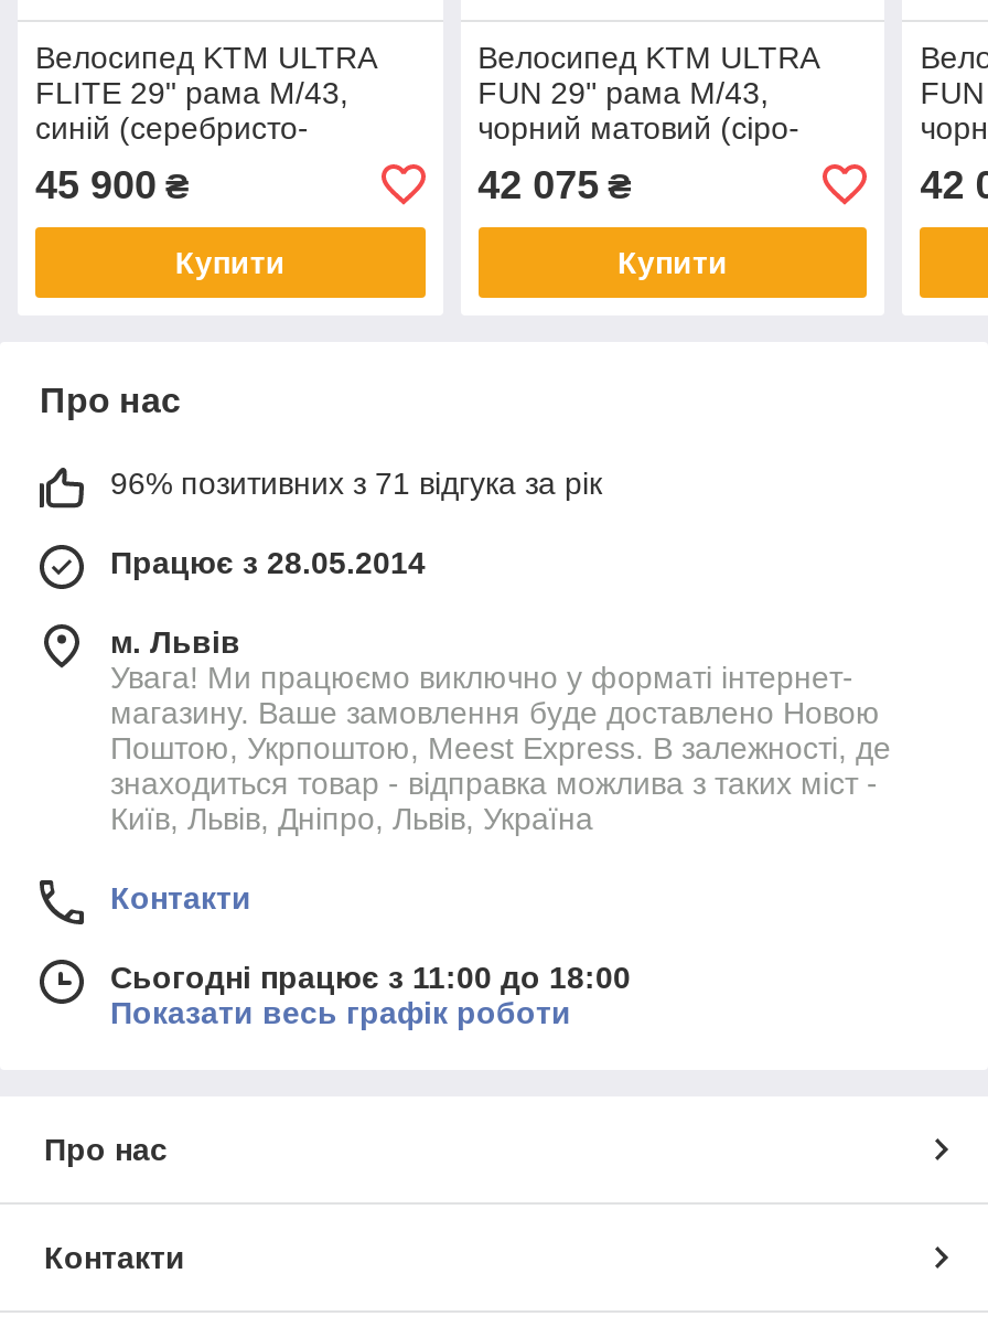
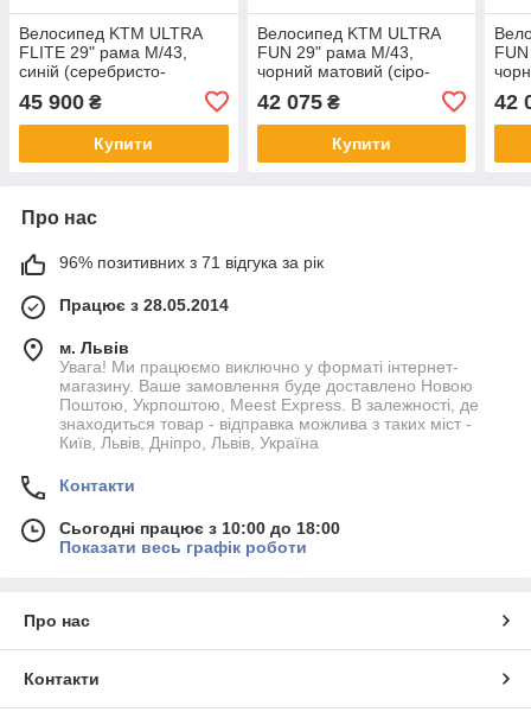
[110,959,631,995] Сьогодні працює з 11:00 до 18:00 -> [59,518,340,537] Сьогодні працює з 10:00 до 18:00

